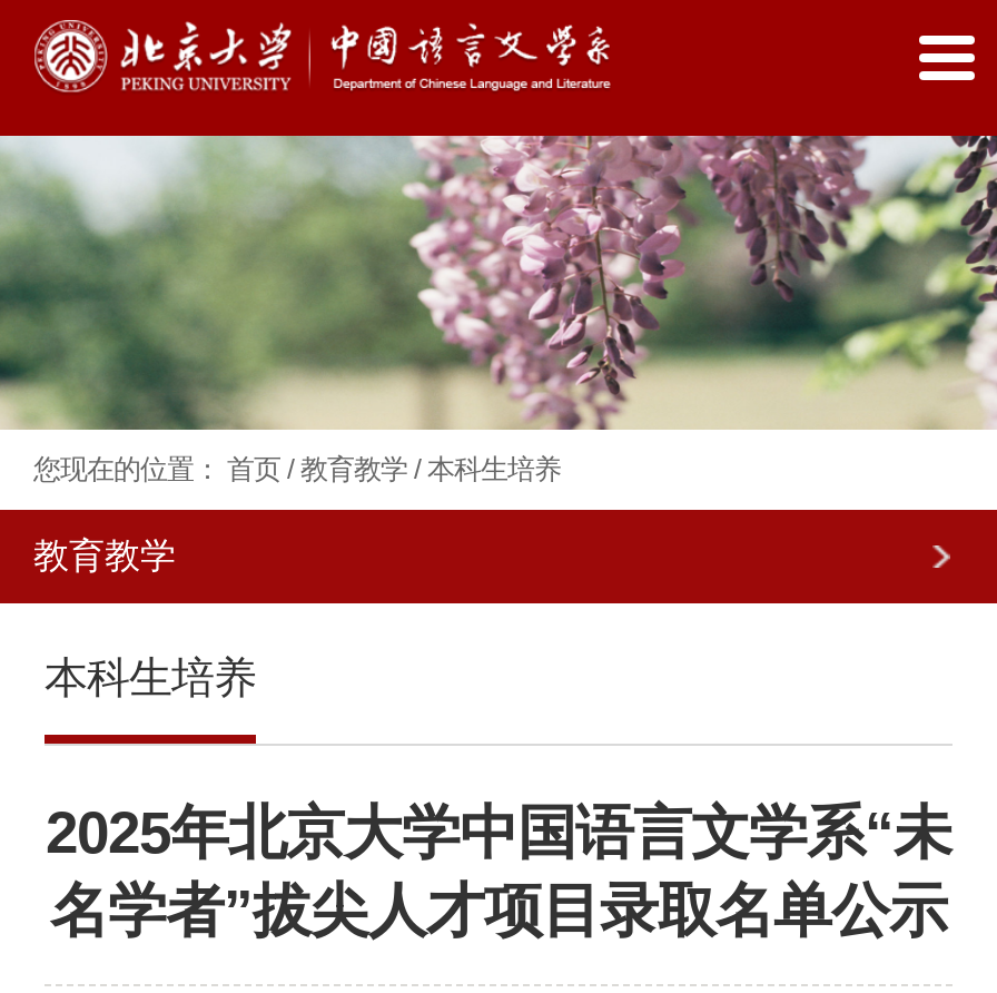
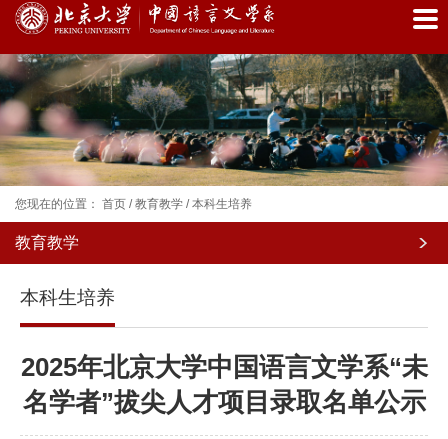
[7,134,990,432] [image] -> [3,53,445,186] [image]

